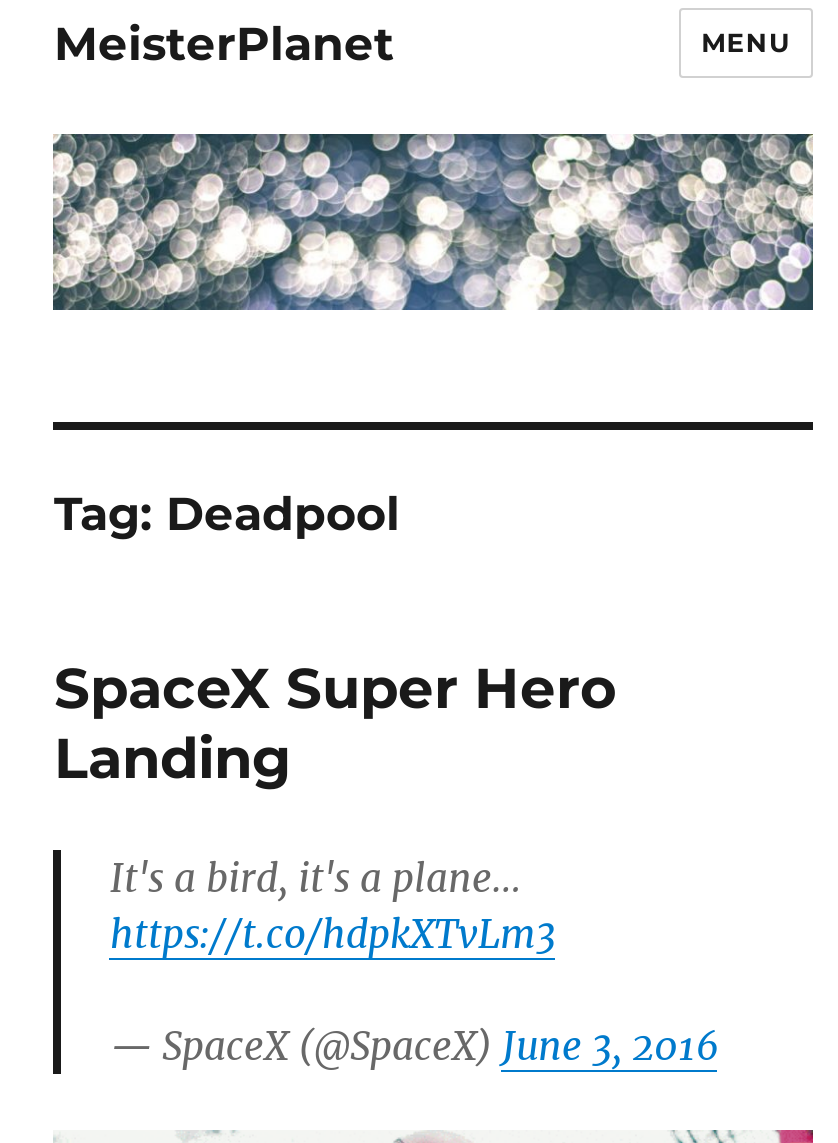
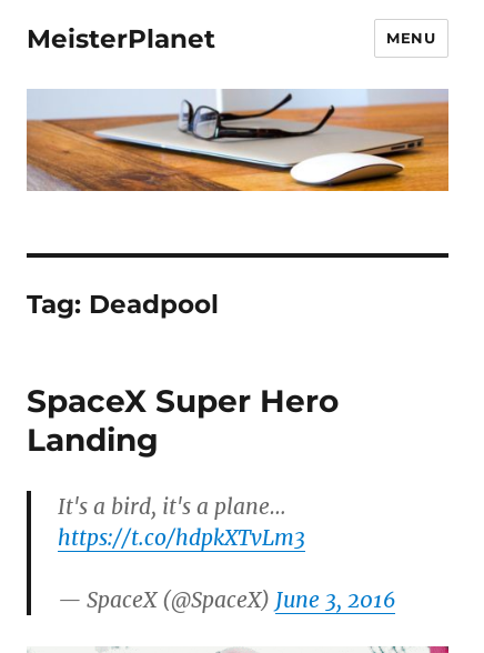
[51,132,815,312] [image] -> [27,89,450,192] [image]

